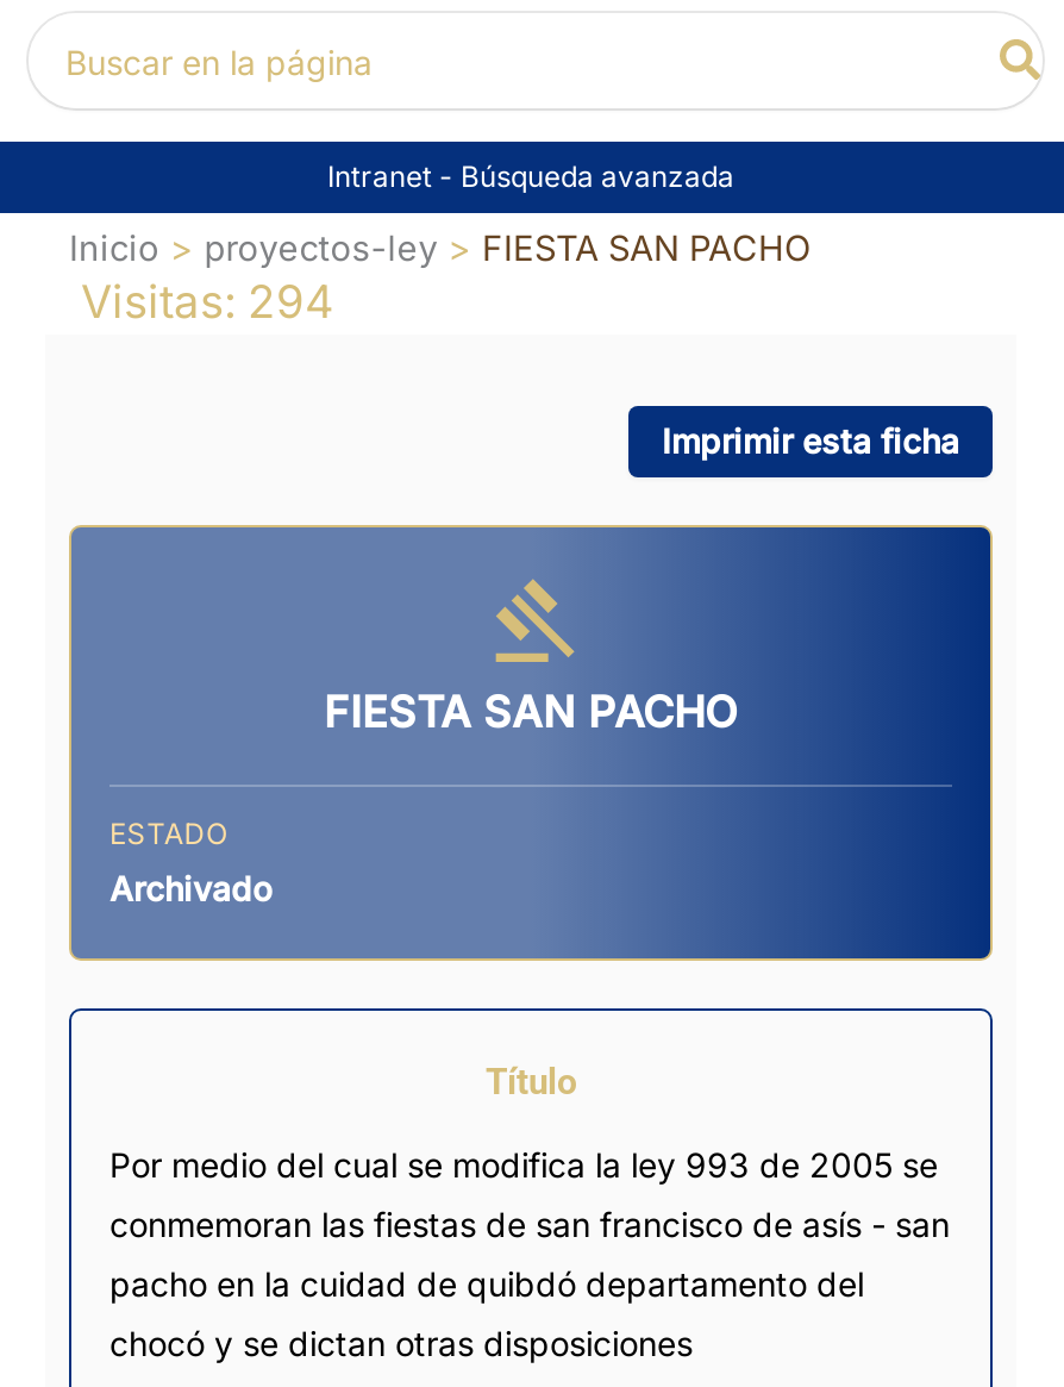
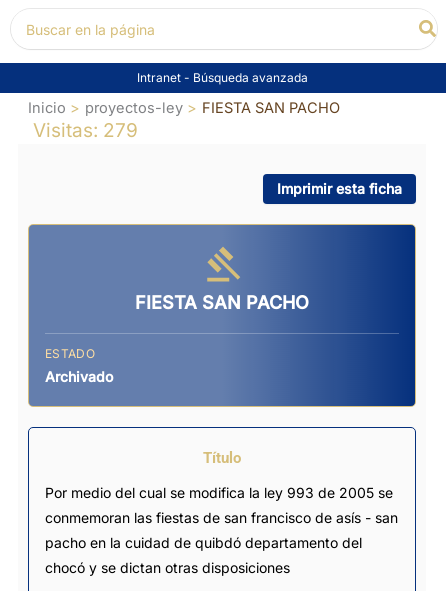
[81,274,333,329] Visitas: 294 -> [33,119,138,142] Visitas: 279

